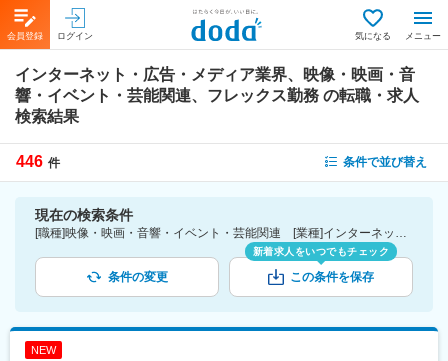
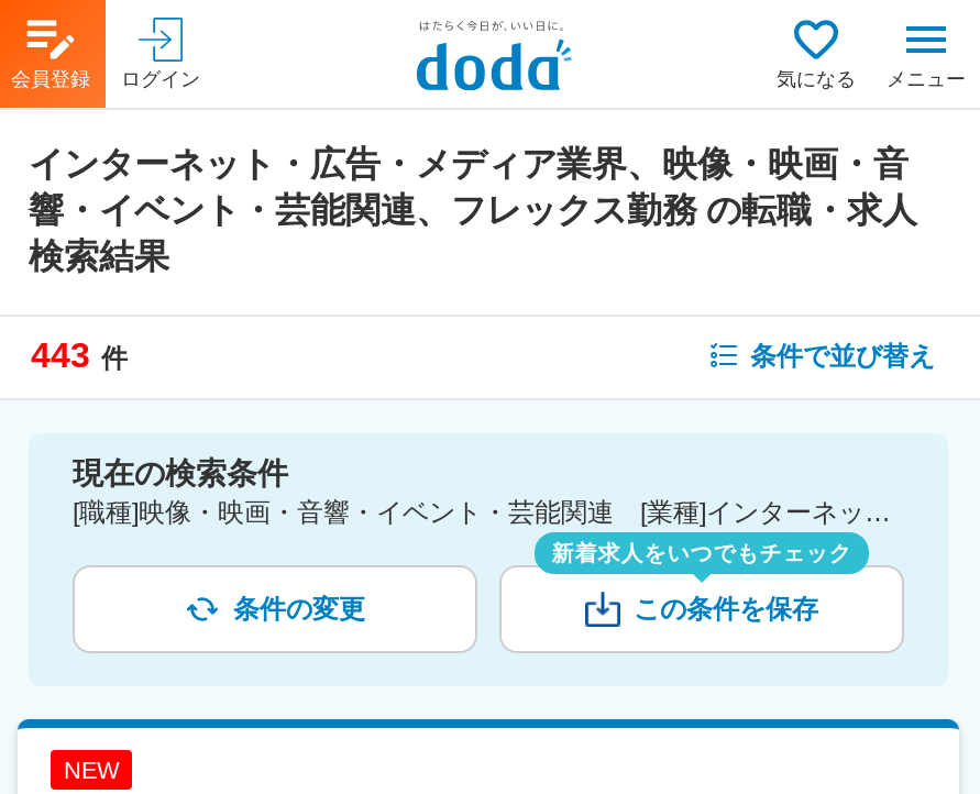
[16,153,60,170] 446 件 -> [31,337,128,374] 443 件

